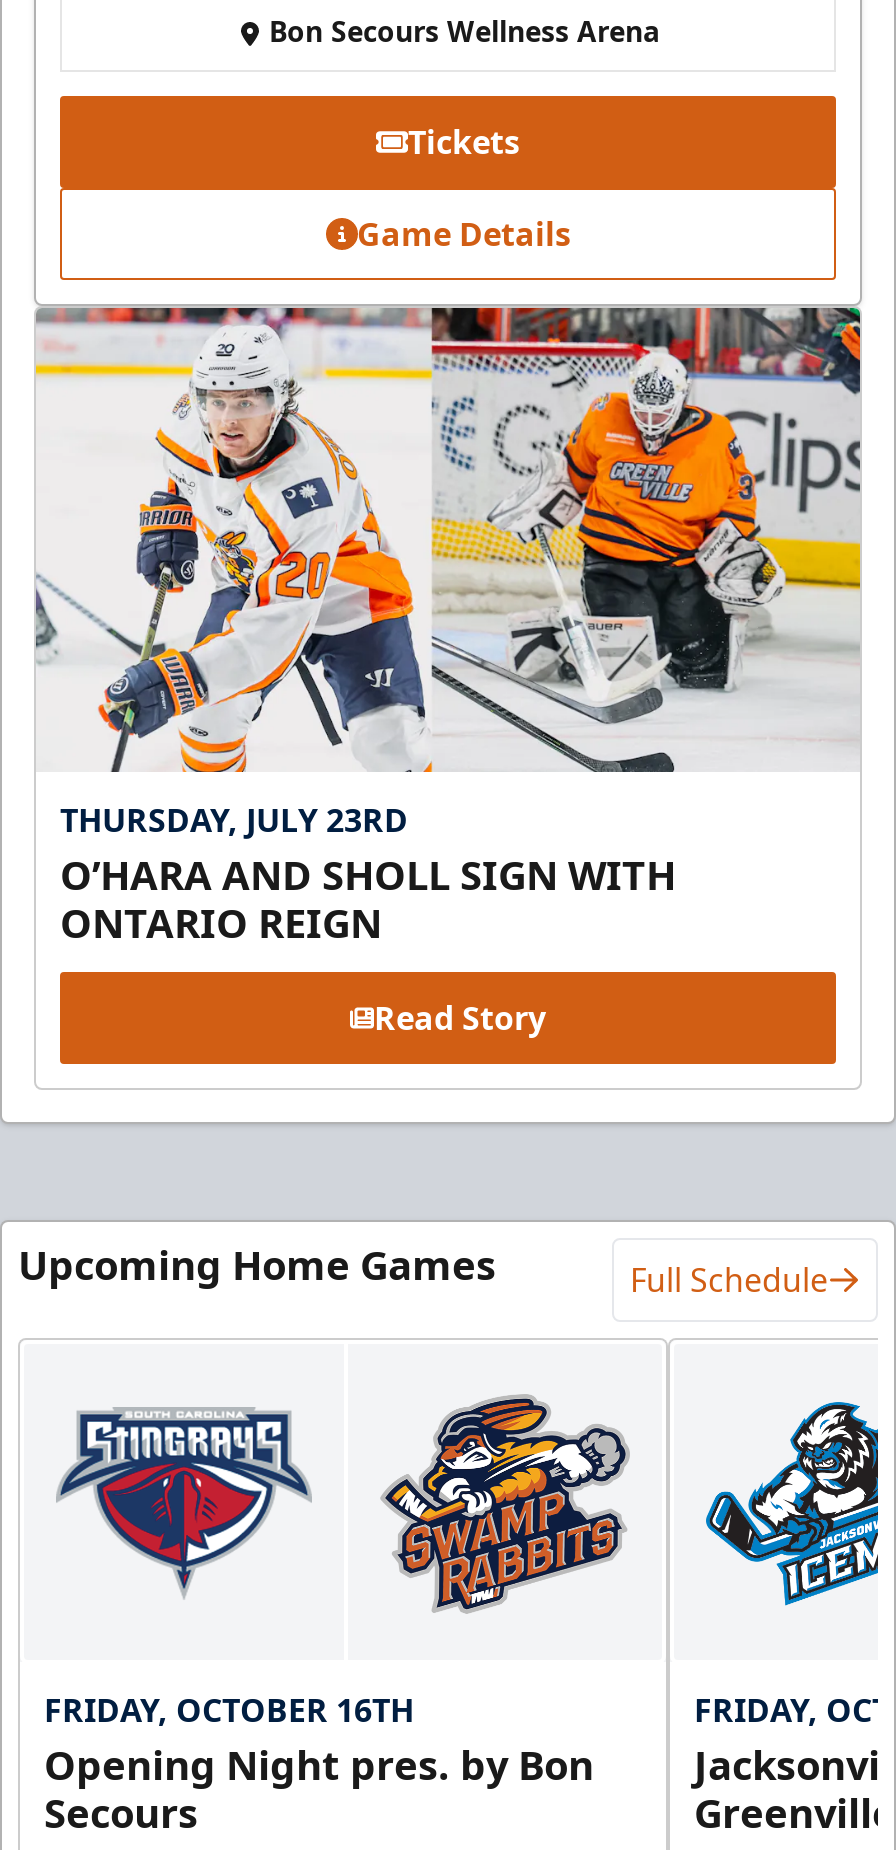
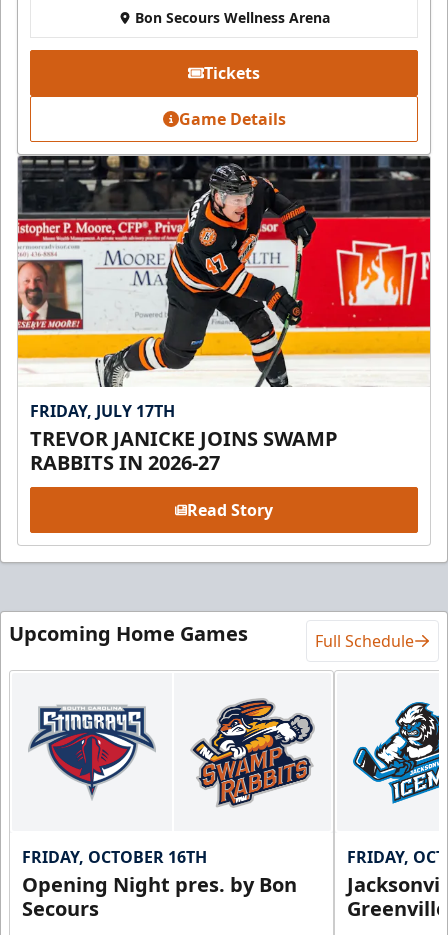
[34,305,862,950] [image] | THURSDAY, JULY 23RD | O’HARA AND SHOLL SIGN WITH | ONTARIO REIGN -> [17,155,431,476] [image] | FRIDAY, JULY 17TH | TREVOR JANICKE JOINS SWAMP | RABBITS IN 2026-27

